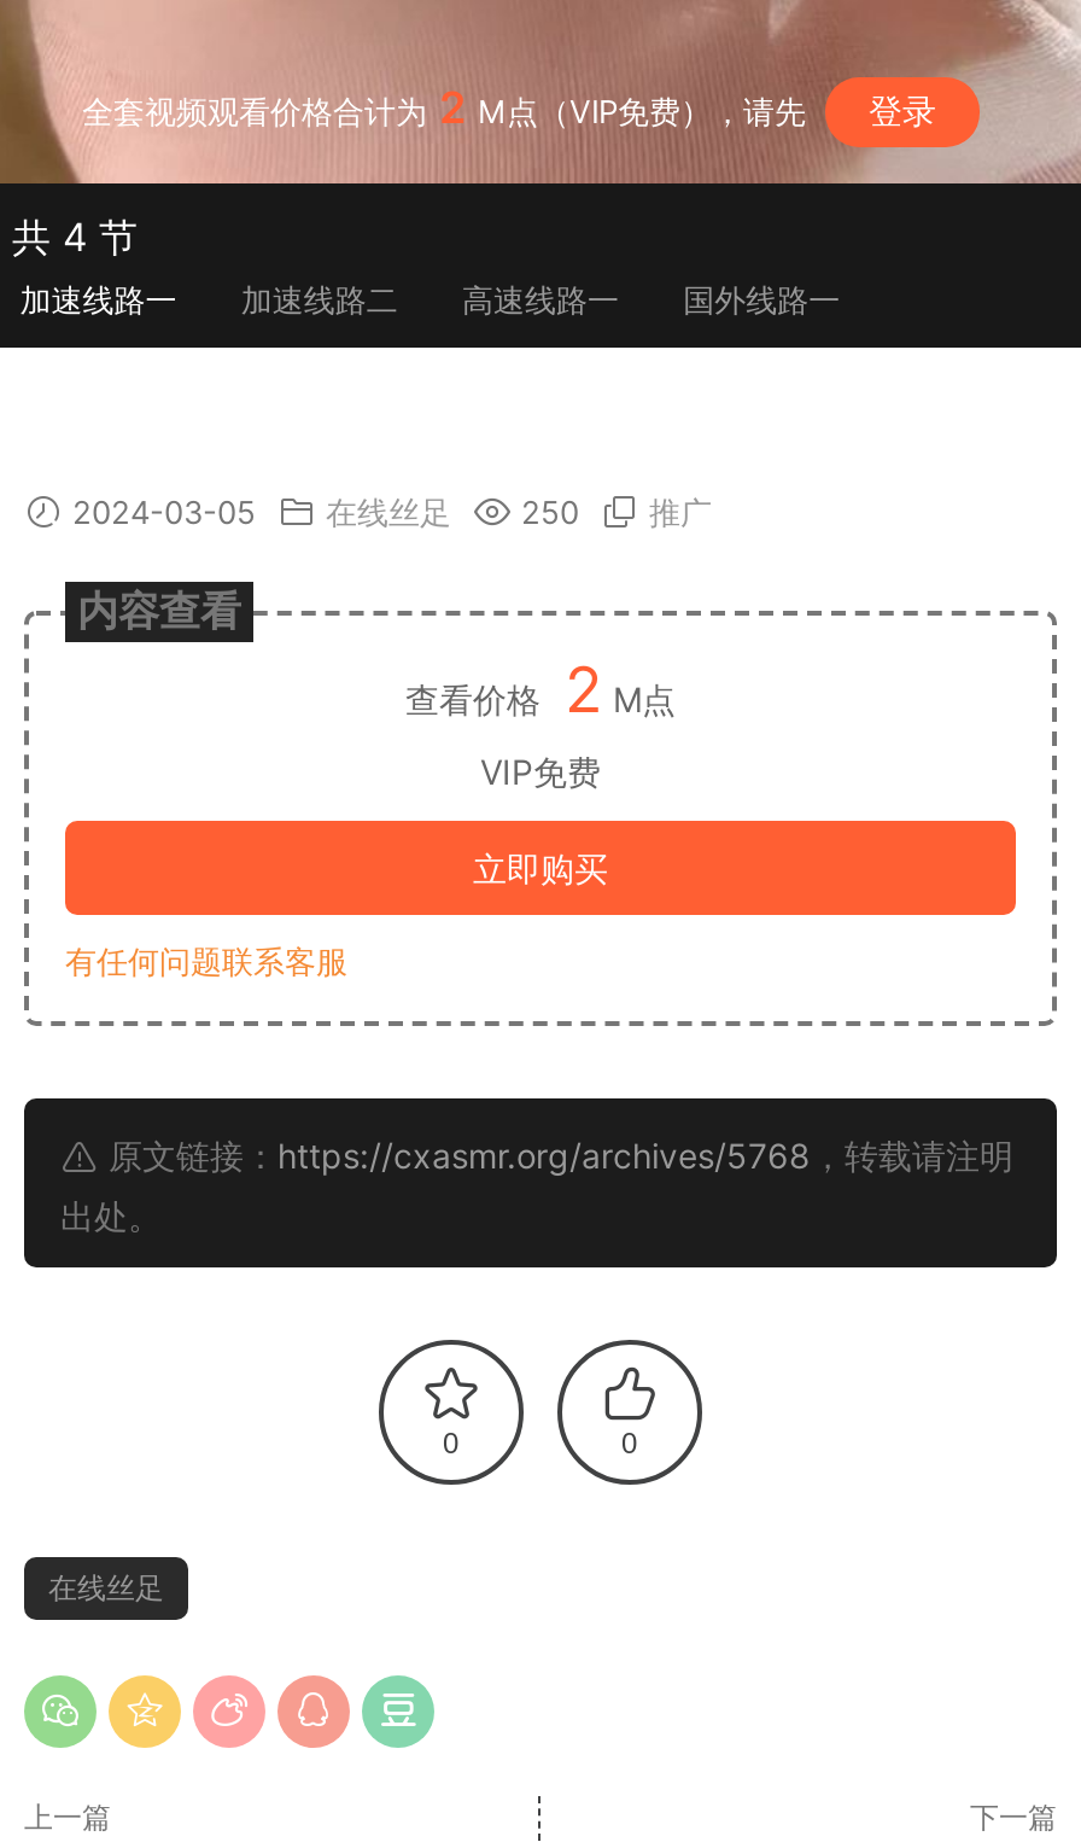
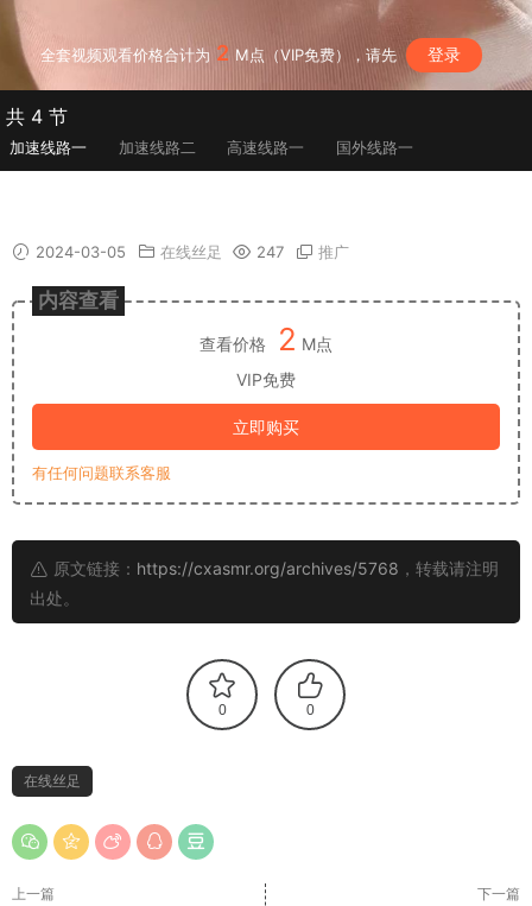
[63,492,712,531] 2024-03-05 在线丝足 250 推广 -> [31,242,349,261] 2024-03-05 在线丝足 247 推广

